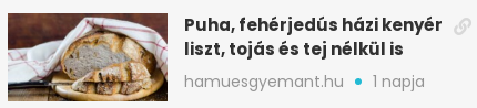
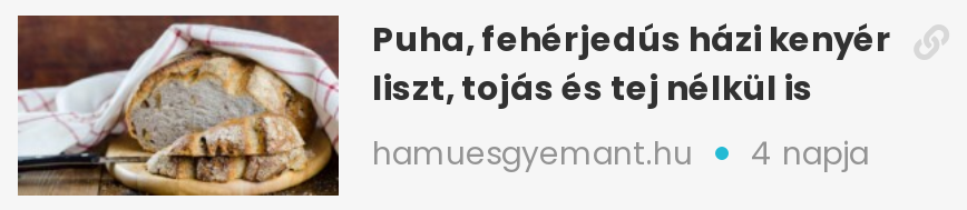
[184,71,425,93] hamuesgyemant.hu 1 napja -> [372,131,869,176] hamuesgyemant.hu 4 napja

